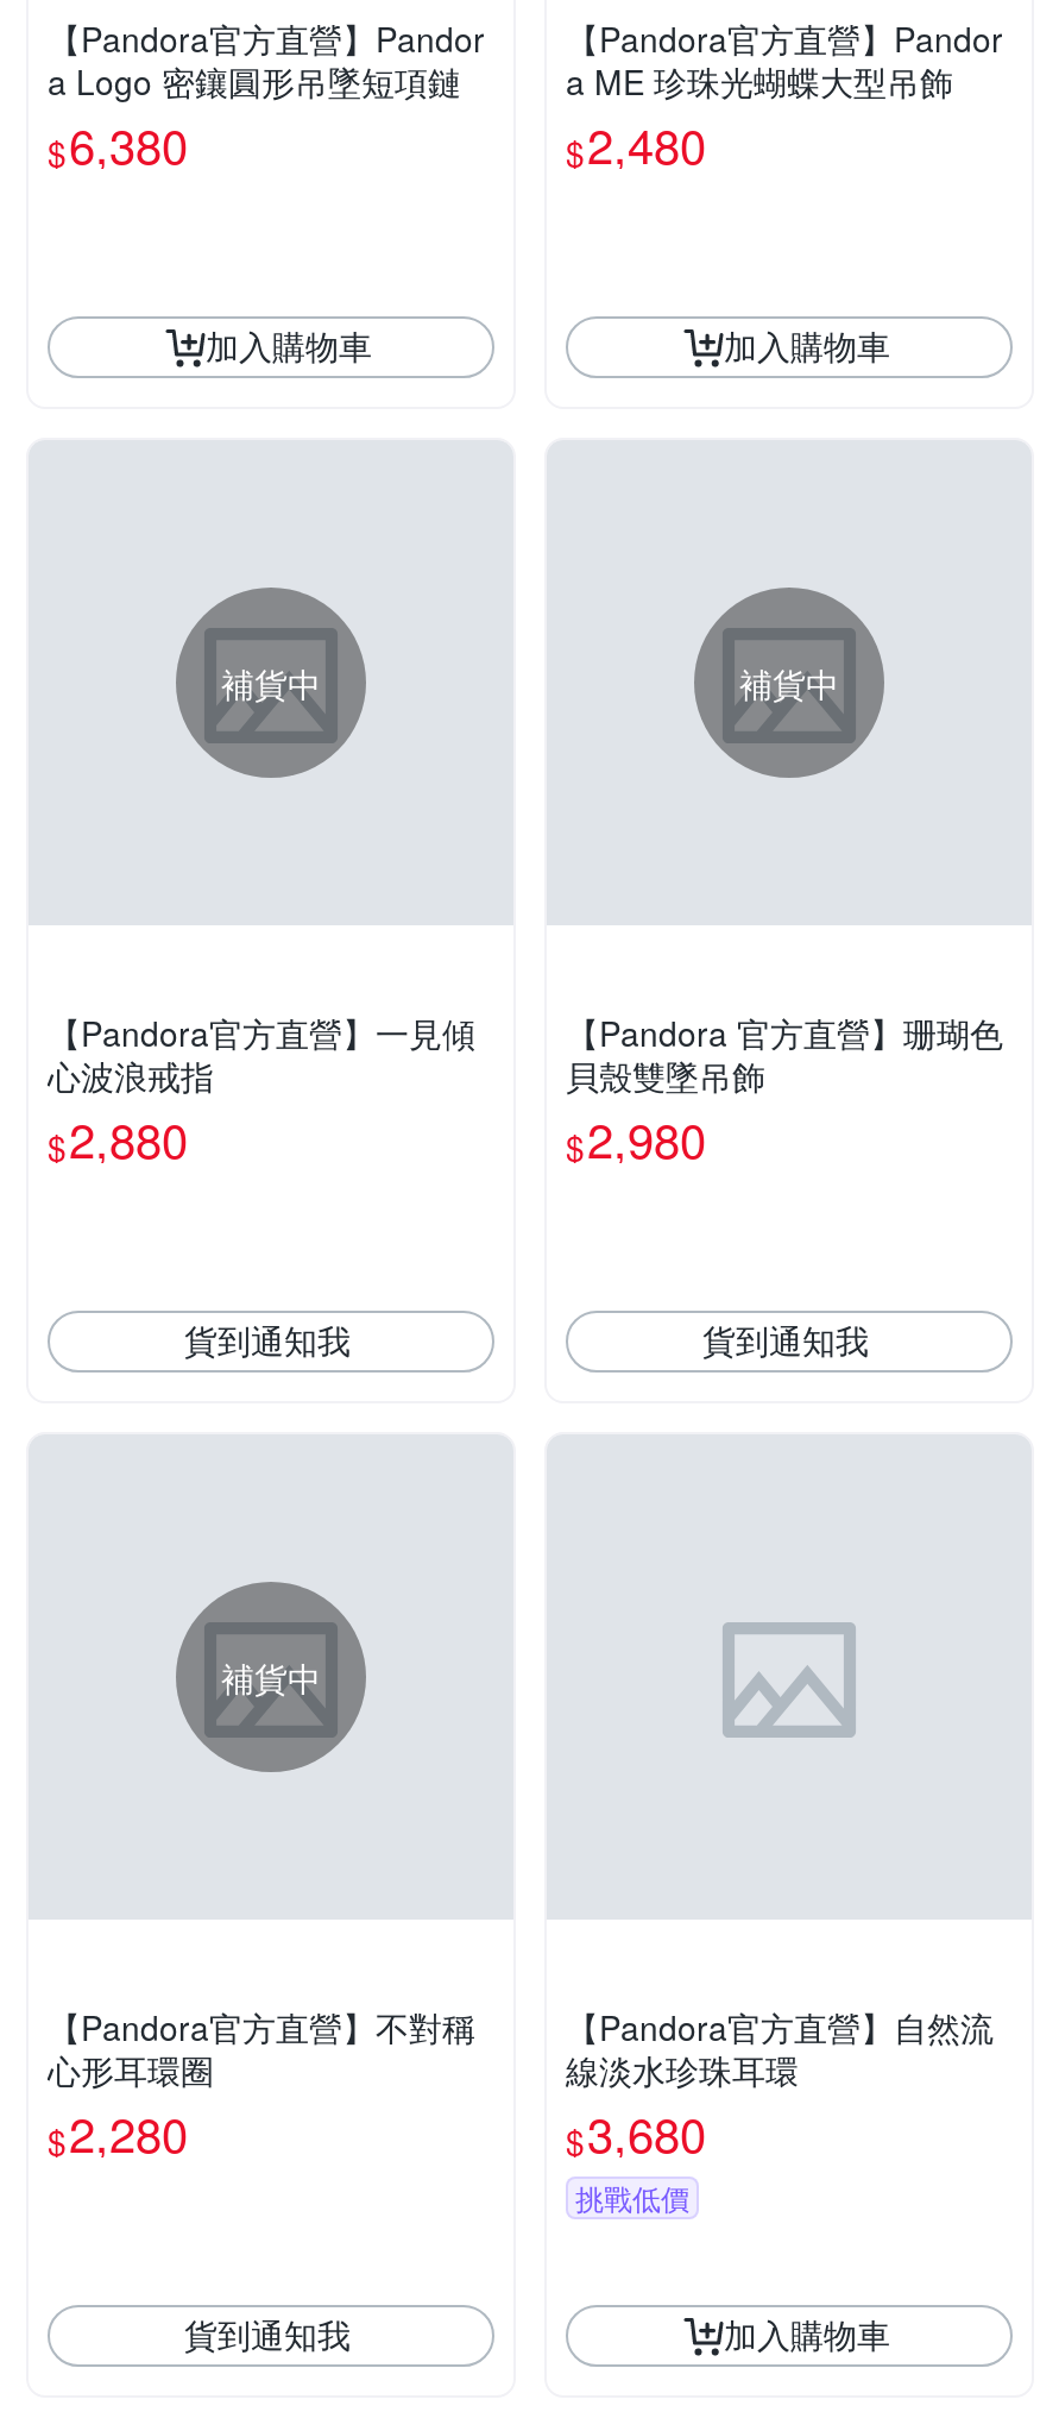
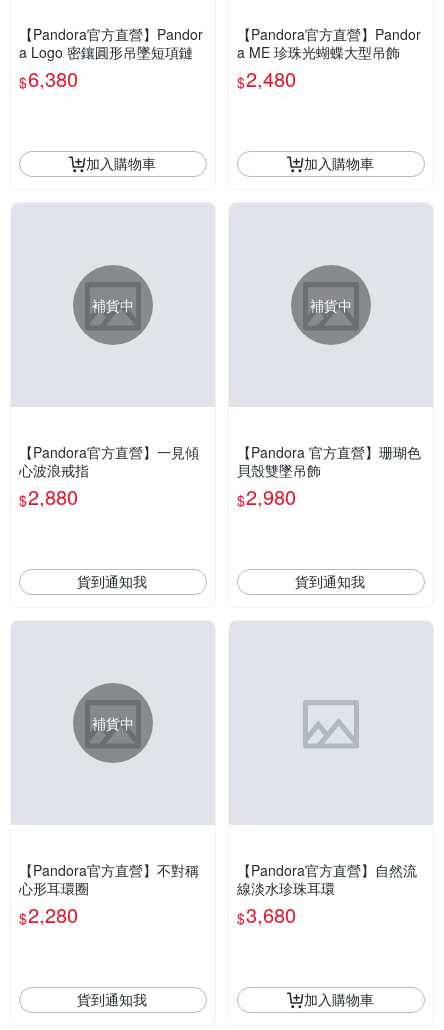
[575,2176,689,2216] 挑戰低價 -> none

